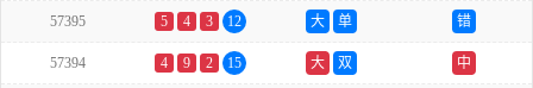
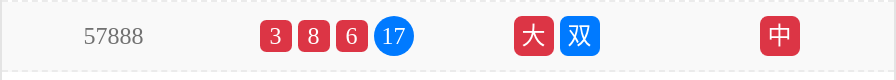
[50,13,190,30] 57395 | 5 | 4 -> [84,22,144,50] 57888
[50,13,471,71] 12 | 大 | 单 | 错 | 57394 | 4 | 9 | 2 | 15 -> [308,22,406,50] 8 | 6 | 17

